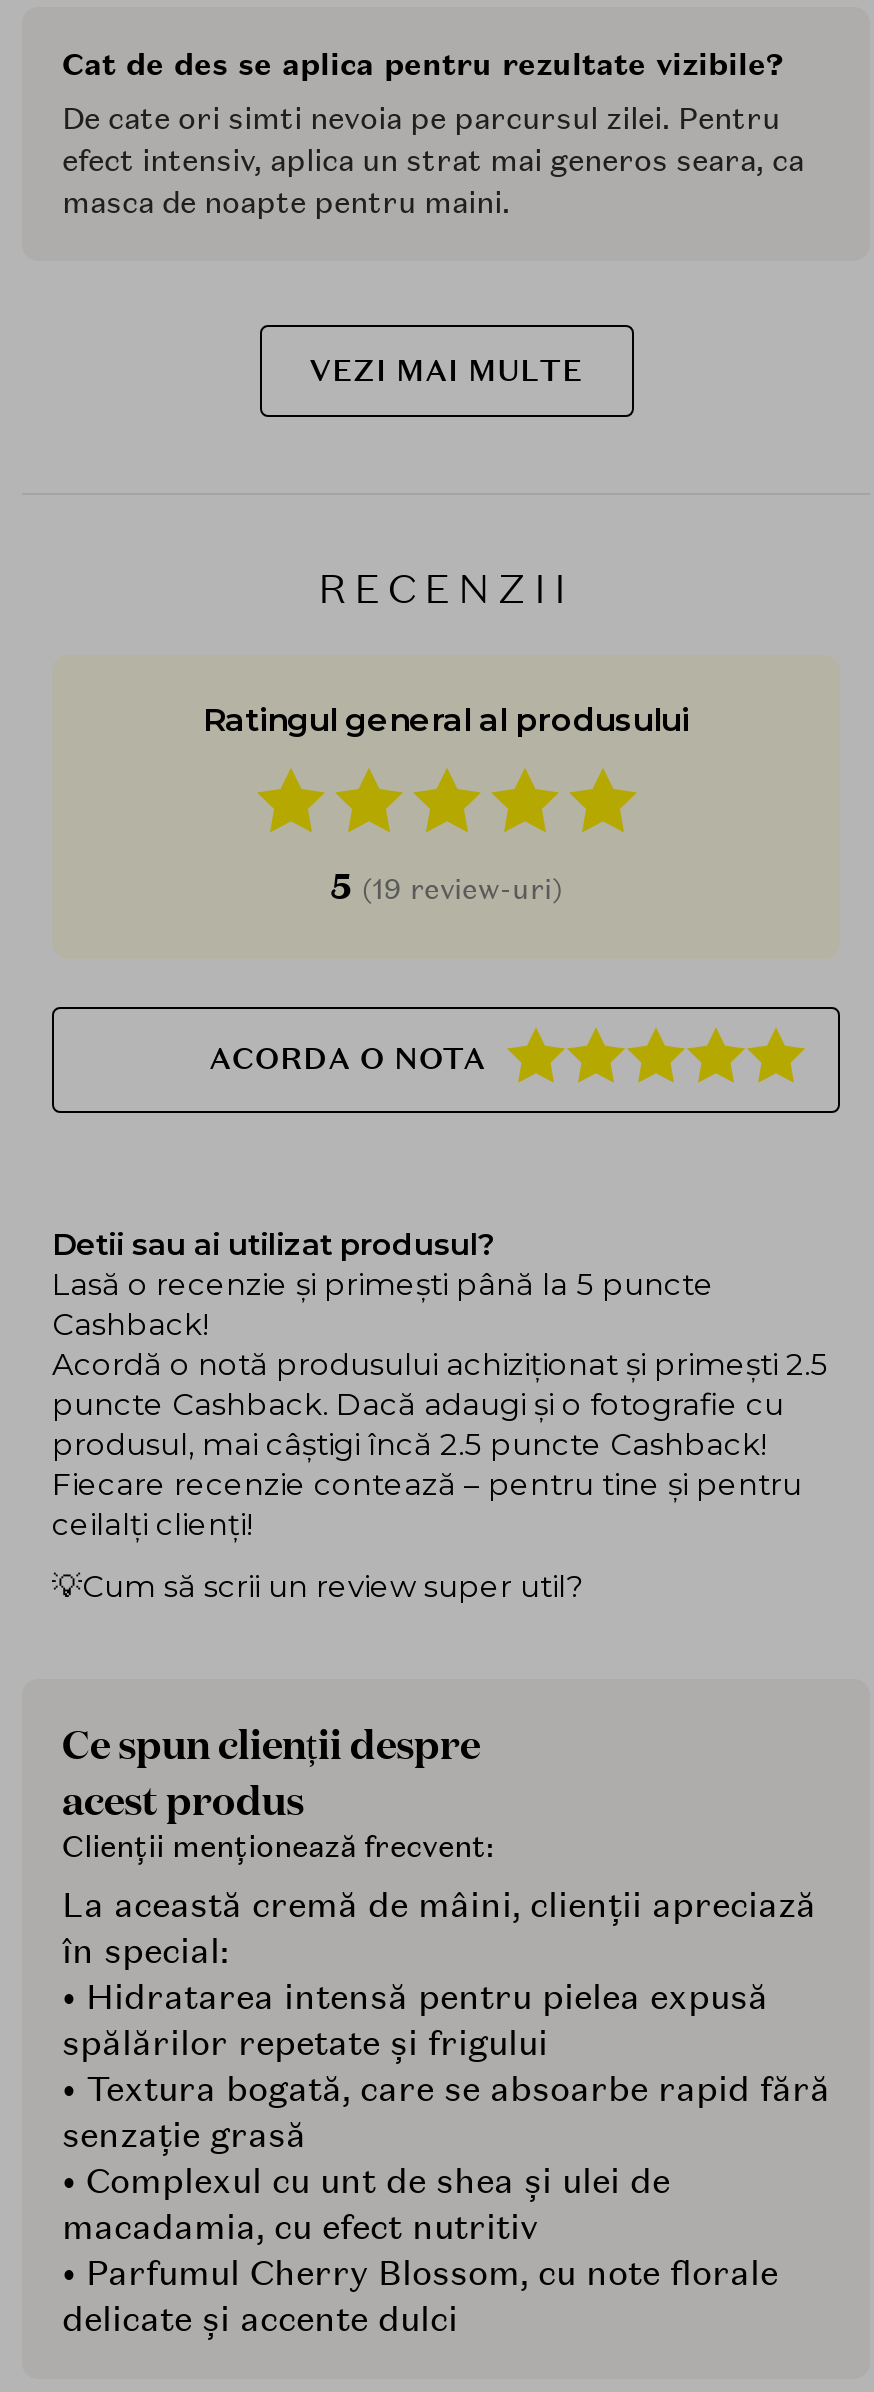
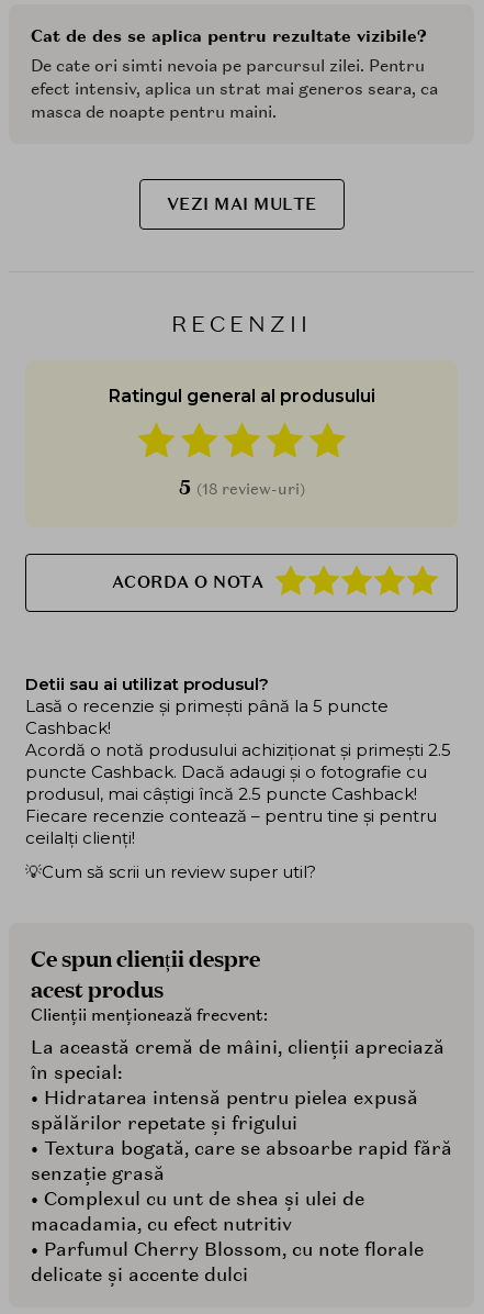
[330,862,562,908] 5 (19 review-uri) -> [178,474,305,499] 5 (18 review-uri)

